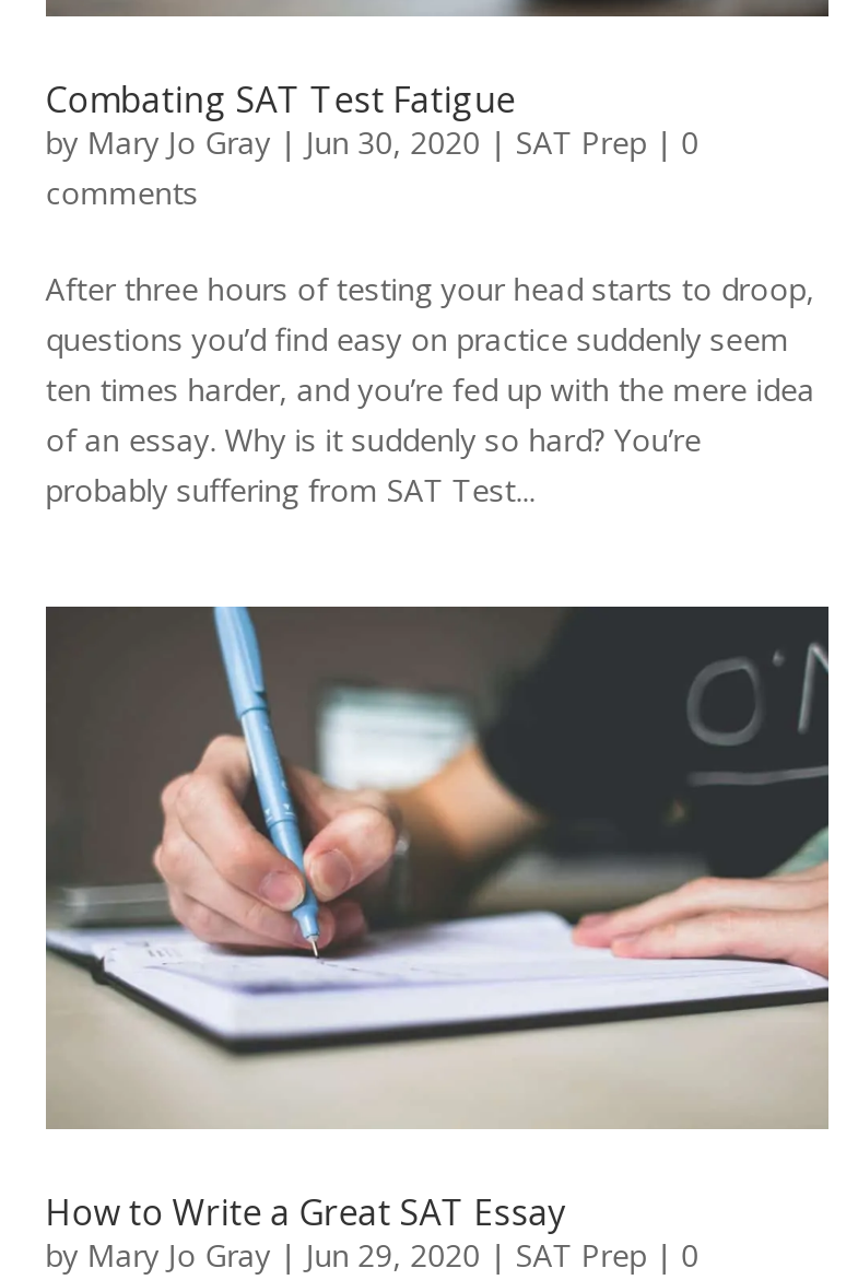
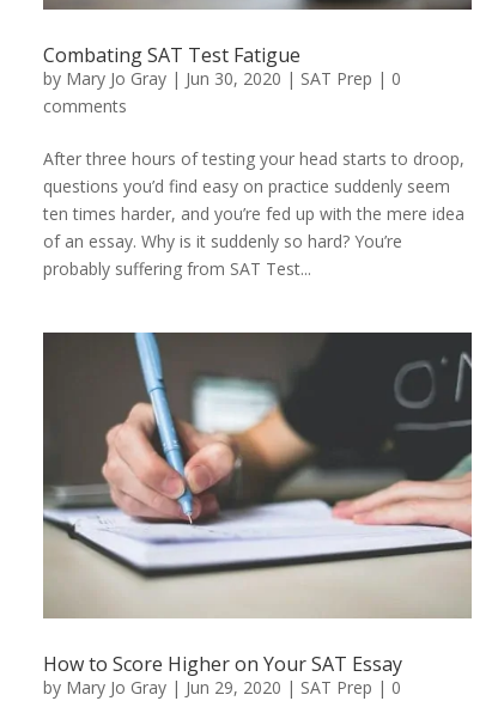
[45,1189,566,1237] How to Write a Great SAT Essay -> [43,651,402,677] How to Score Higher on Your SAT Essay

